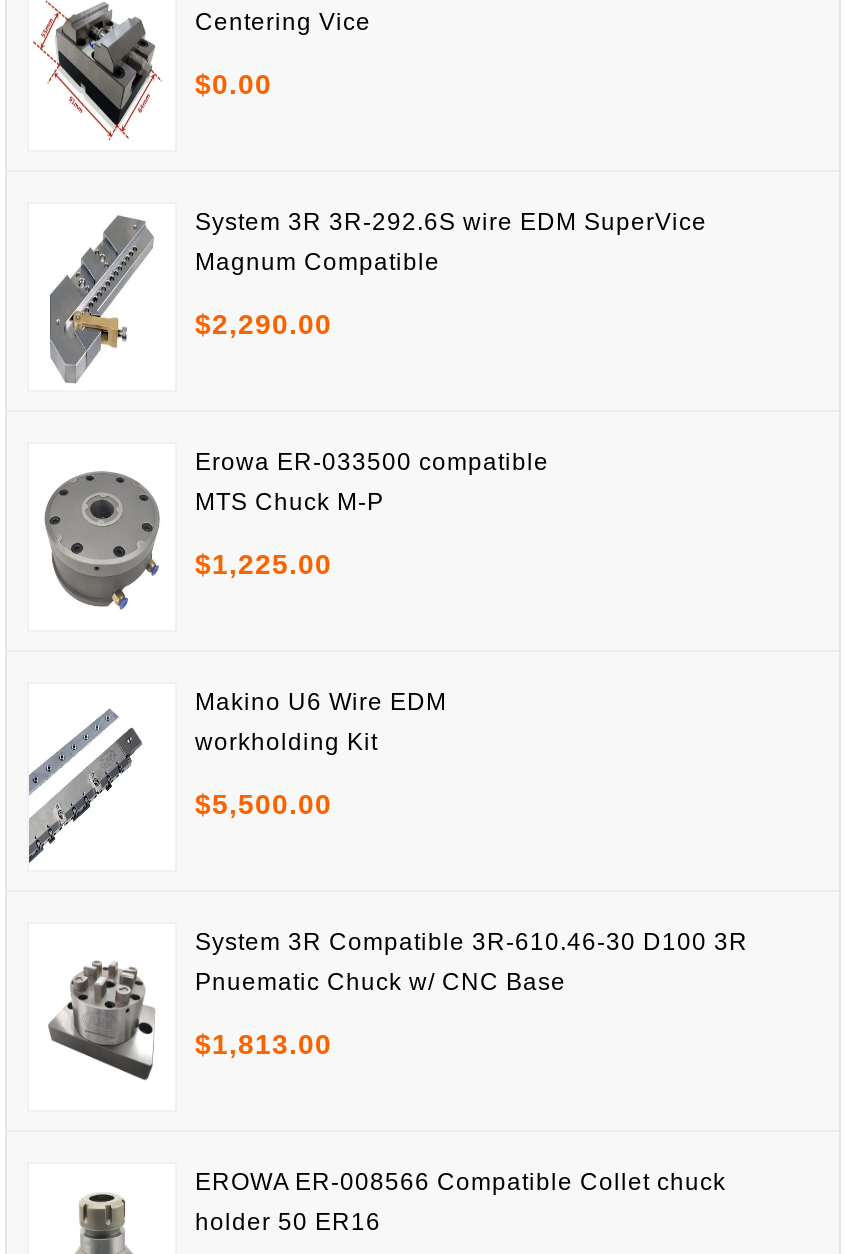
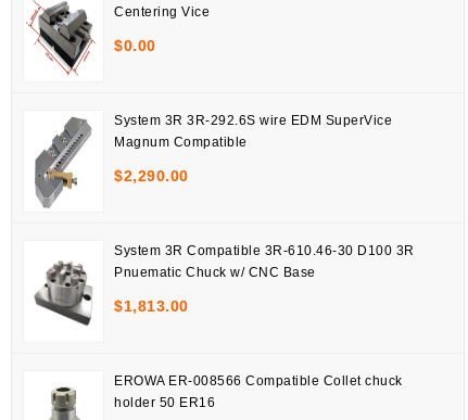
[45,448,549,610] [image] | Erowa ER-033500 compatible | MTS Chuck M-P | $1,225.00 -> none
[27,688,447,864] [image] | Makino U6 Wire EDM | workholding Kit | $5,500.00 -> none

